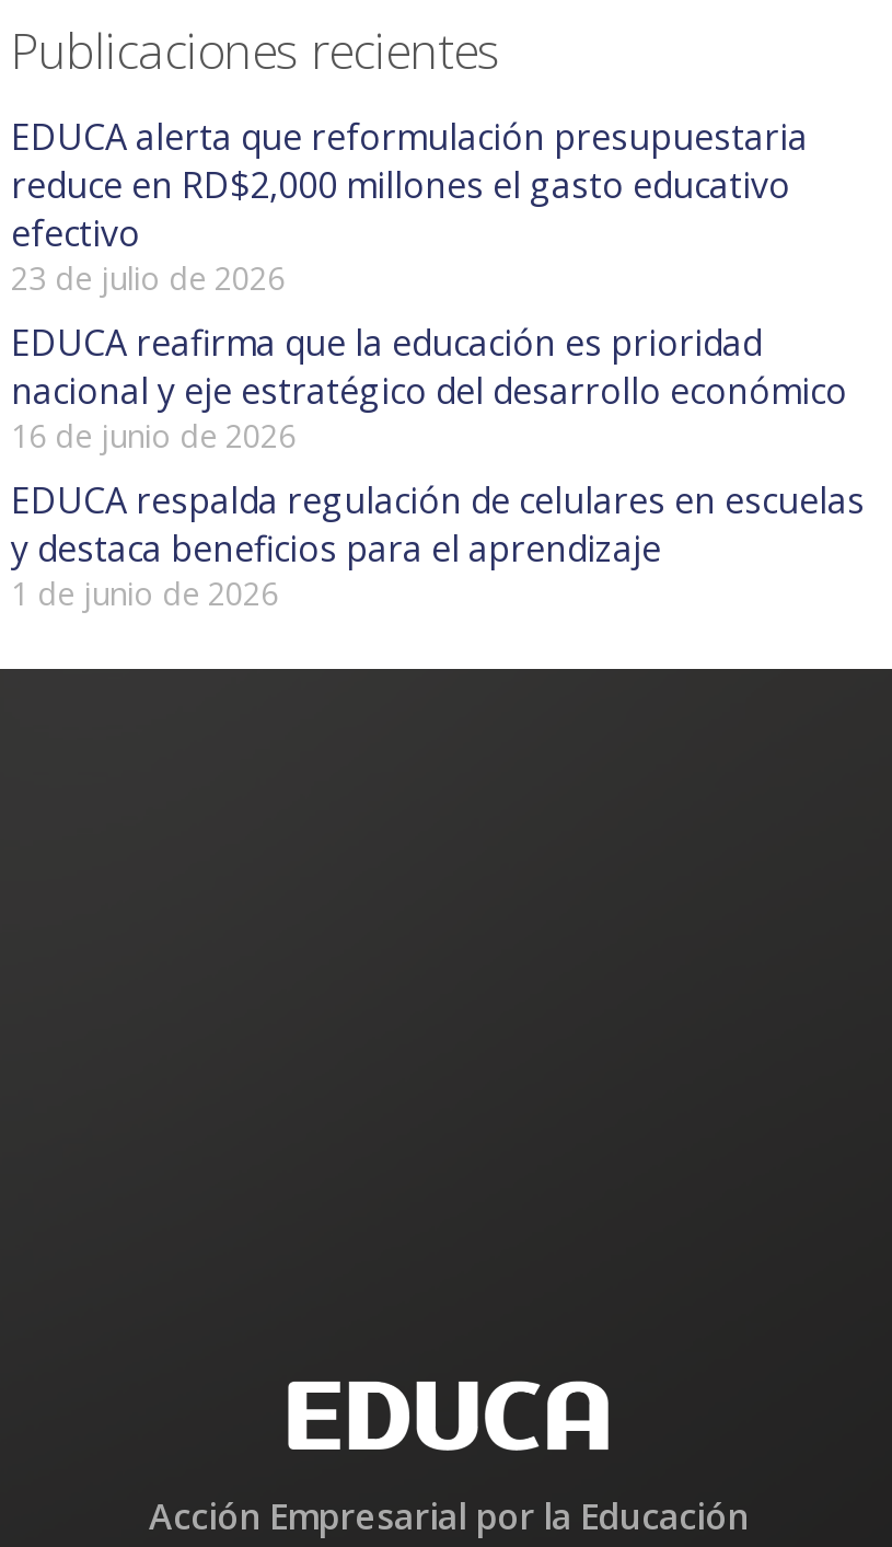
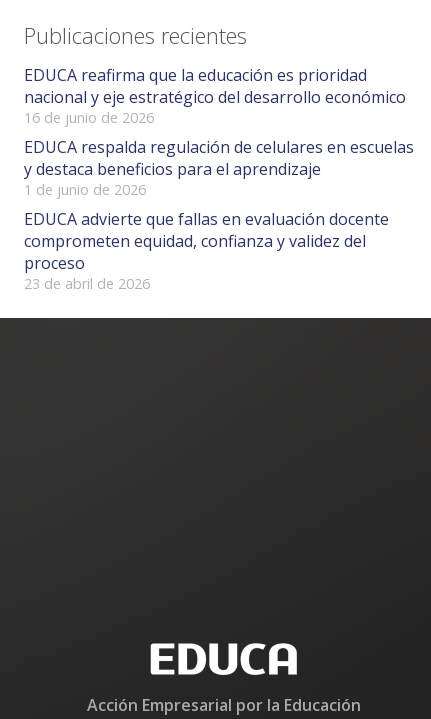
[11,114,808,300] EDUCA alerta que reformulación presupuestaria | reduce en RD$2,000 millones el gasto educativo | efectivo | 23 de julio de 2026 -> none
moved [11,320,865,615] -> [24,64,414,199]: EDUCA reafirma que la educación es prioridad | nacional y eje estratégico del desarrollo económico | 16 de junio de 2026 | EDUCA respalda regulación de celulares en escuelas | y destaca beneficios para el aprendizaje | 1 de junio de 2026
none -> [24,208,389,293] EDUCA advierte que fallas en evaluación docente | comprometen equidad, confianza y validez del | proceso | 23 de abril de 2026

